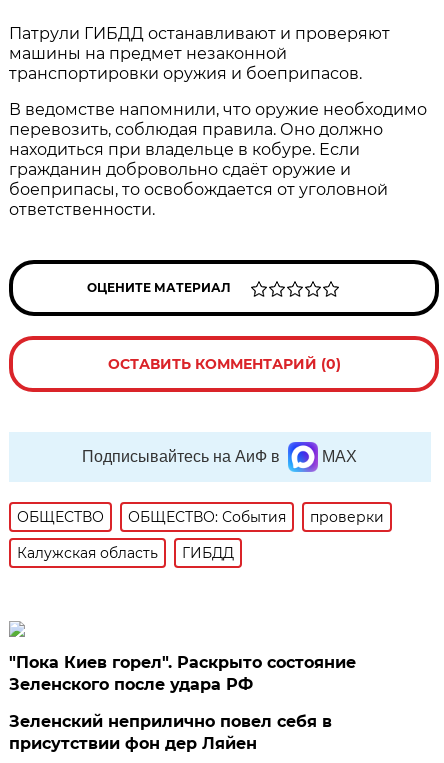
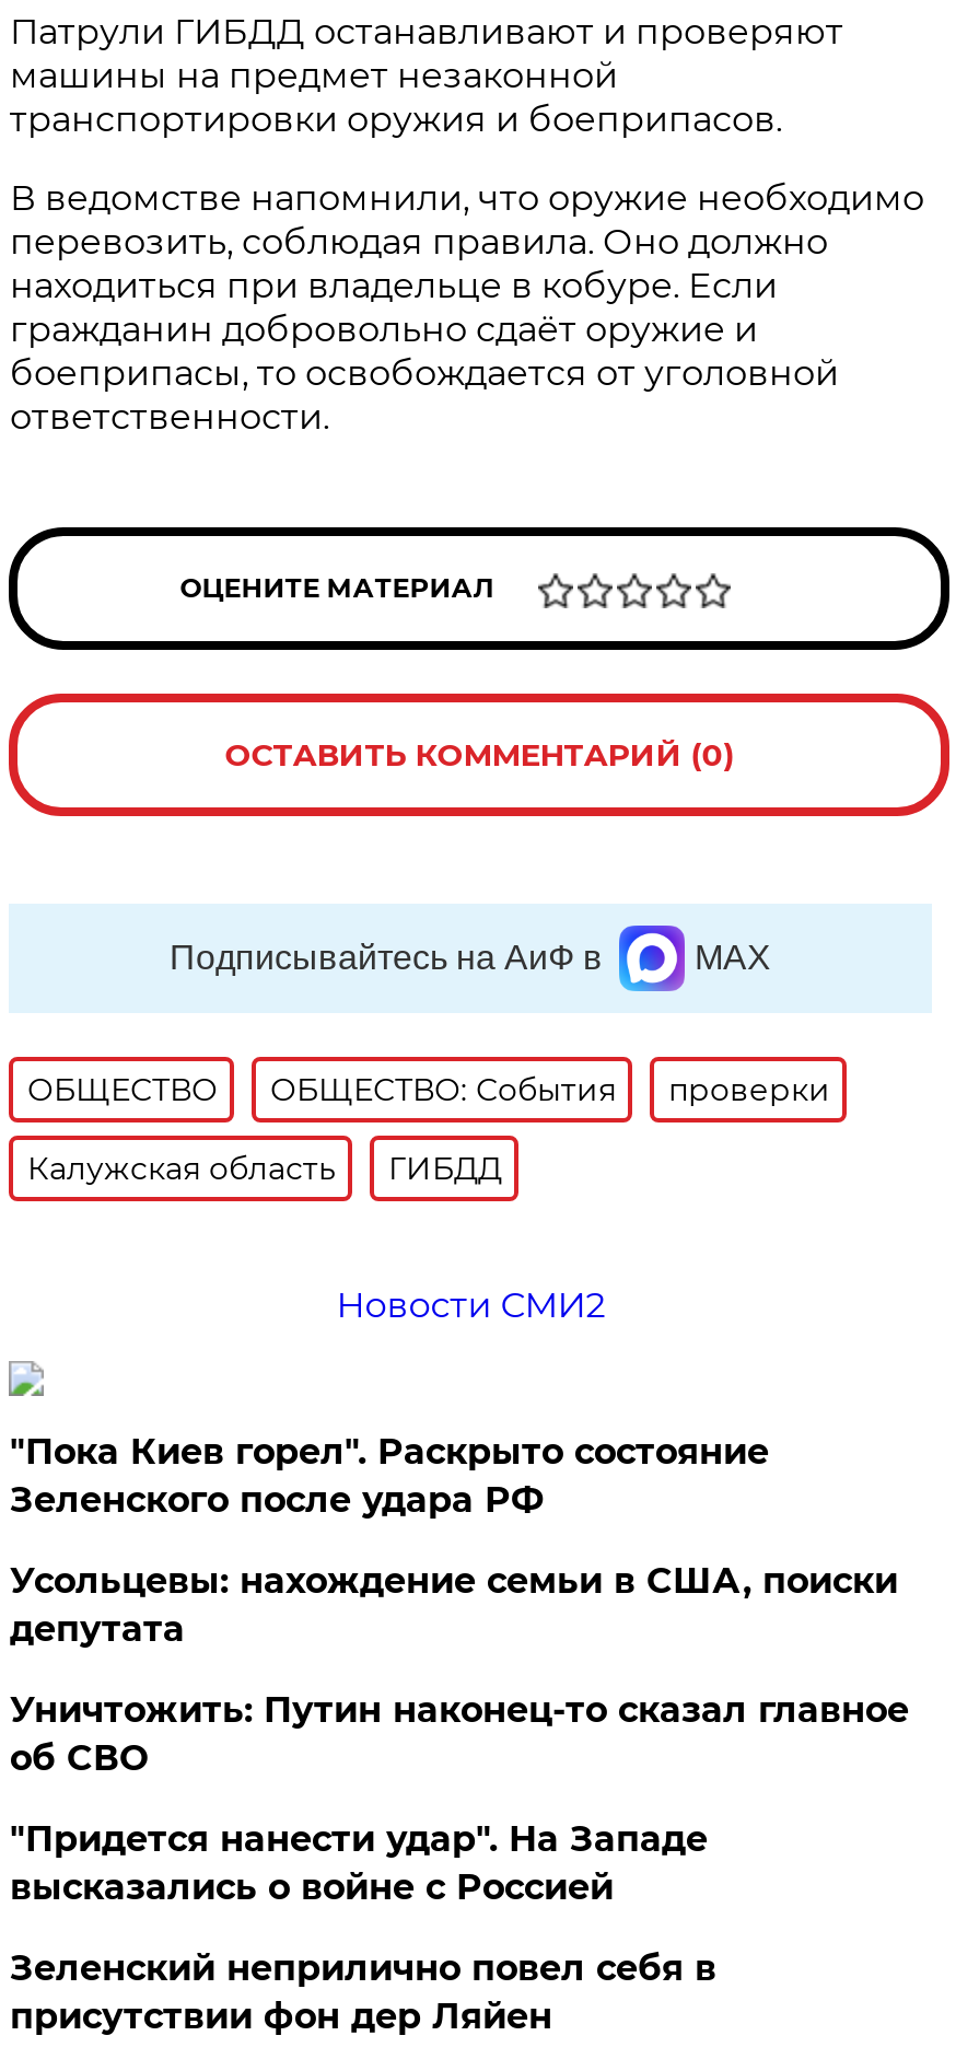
none -> [336,1284,605,1326] Новости СМИ2
none -> [10,1560,909,1908] Усольцевы: нахождение семьи в США, поиски | депутата | Уничтожить: Путин наконец-то сказал главное | об СВО | "Придется нанести удар". На Западе | высказались о войне с Россией

